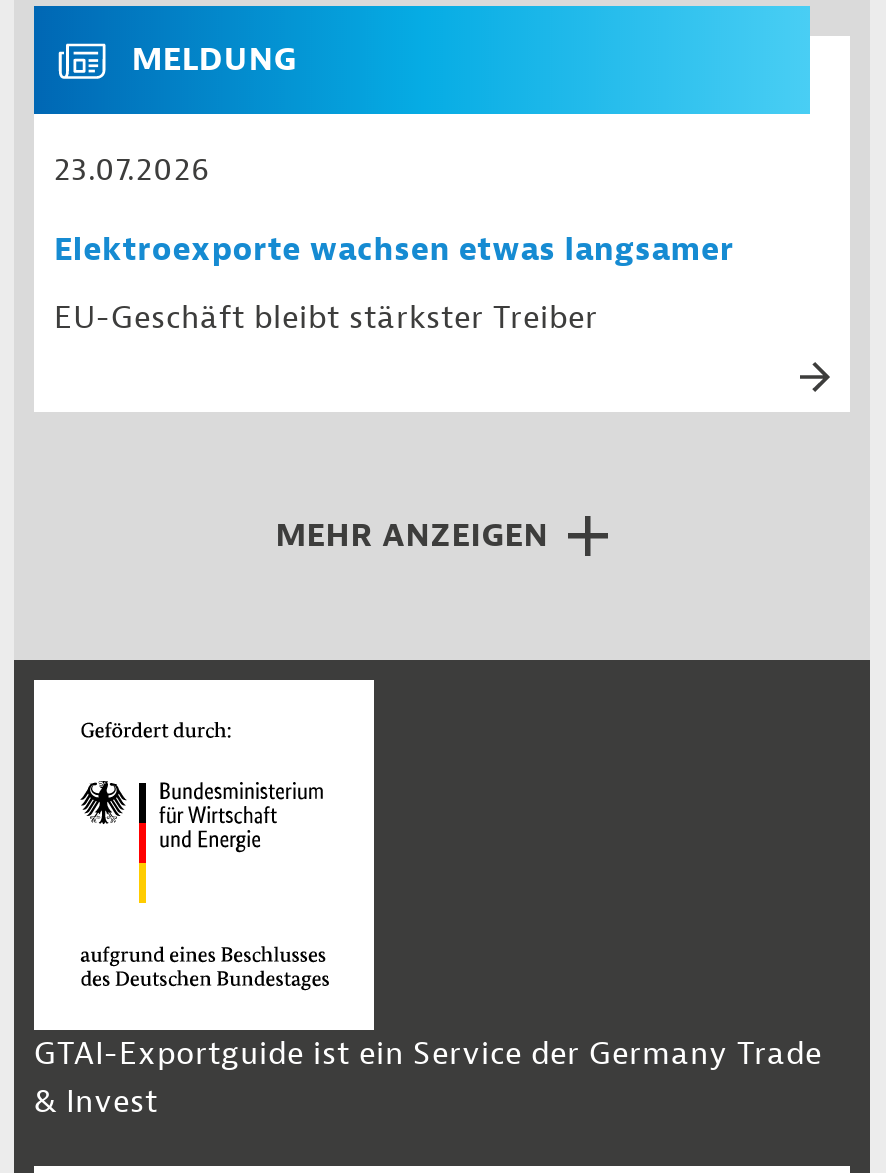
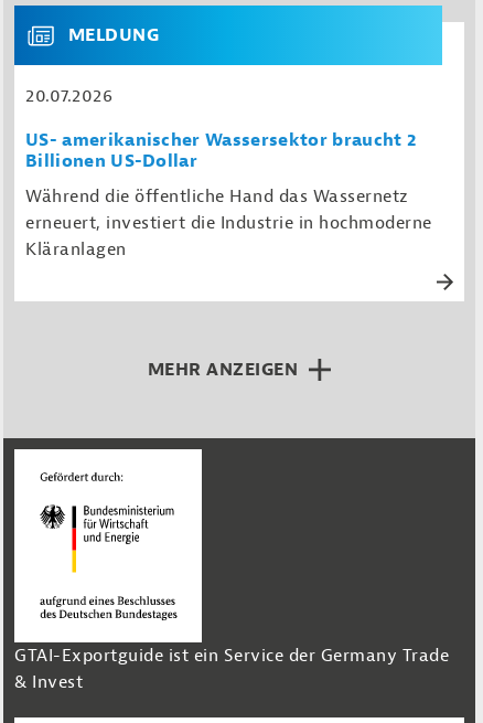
[54,150,210,190] 23.07.2026 -> [25,85,112,107] 20.07.2026
[54,230,734,270] Elektroexporte wachsen etwas langsamer -> [25,129,416,172] US- amerikanischer Wassersektor braucht 2 | Billionen US-Dollar
[54,298,598,338] EU-Geschäft bleibt stärkster Treiber -> [25,186,432,261] Während die öffentliche Hand das Wassernetz | erneuert, investiert die Industrie in hochmoderne | Kläranlagen

